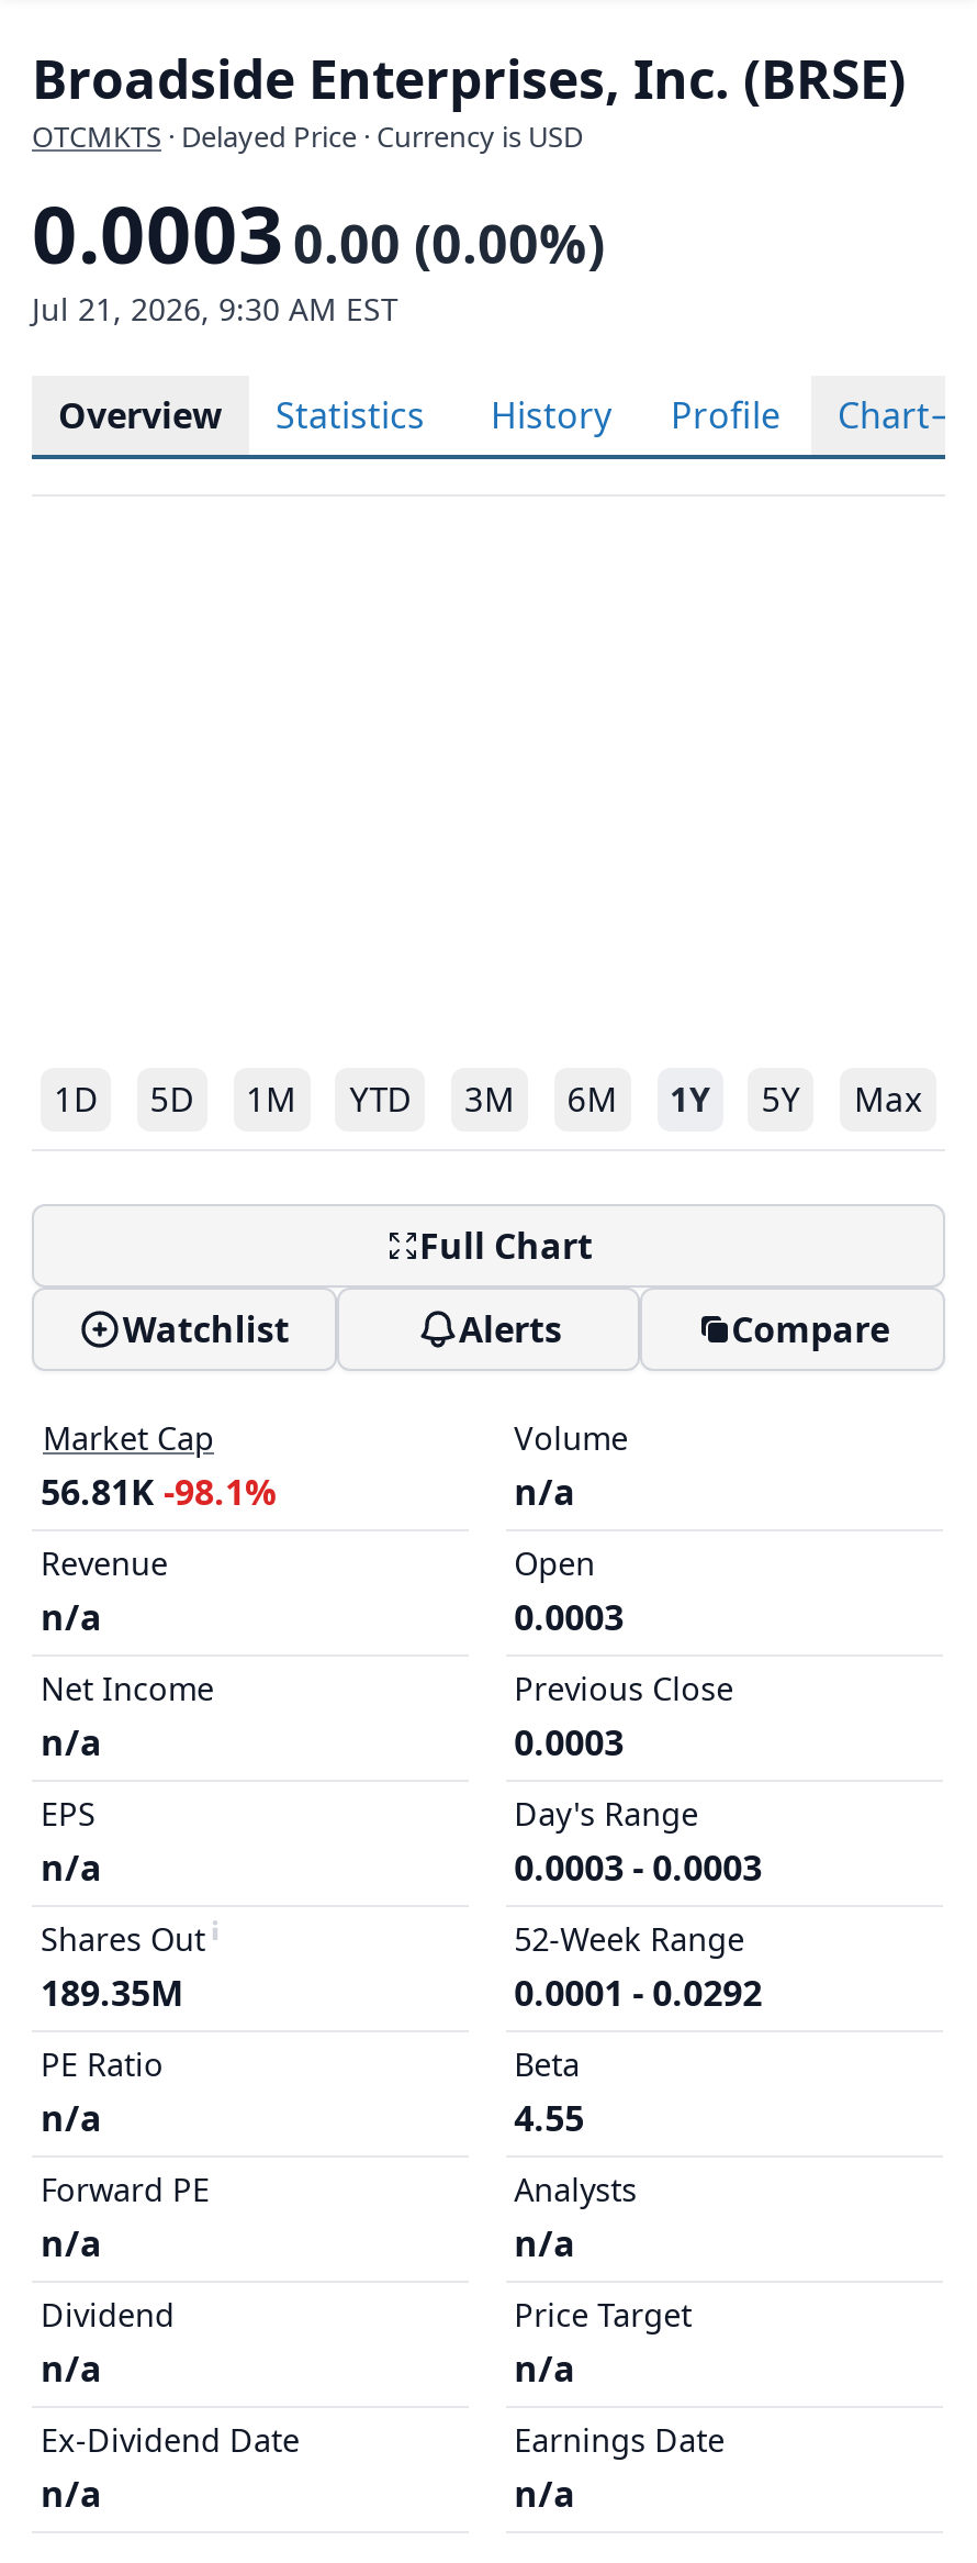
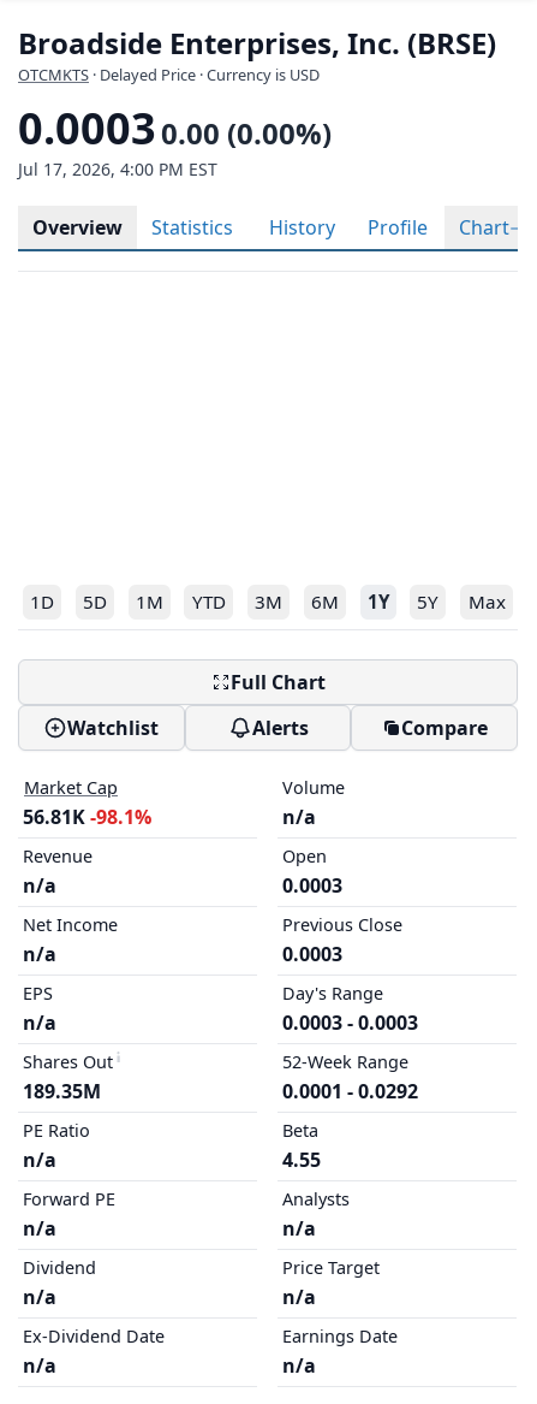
[32,288,398,330] Jul 21, 2026, 9:30 AM EST -> [18,158,217,180] Jul 17, 2026, 4:00 PM EST

